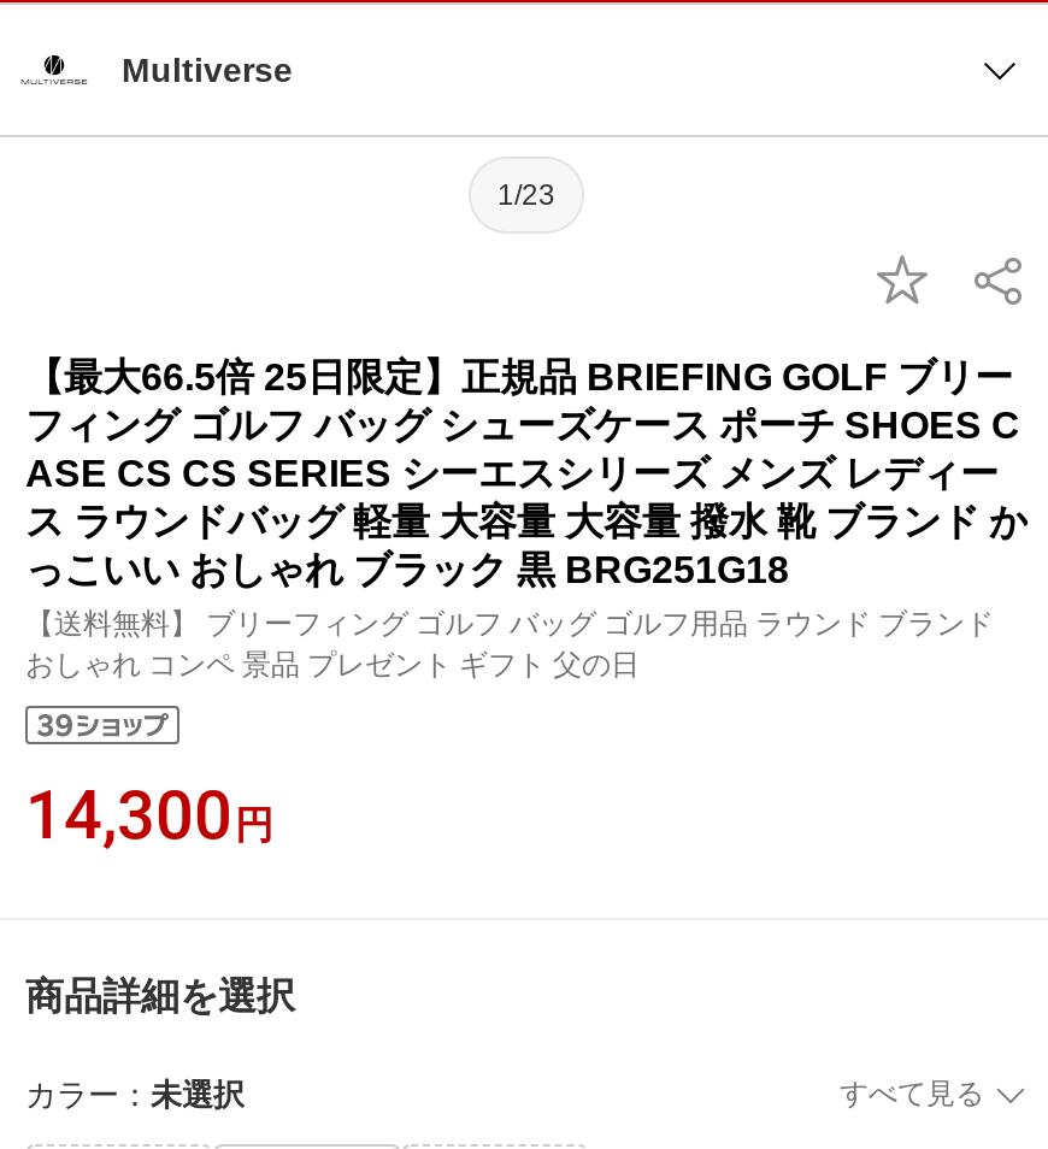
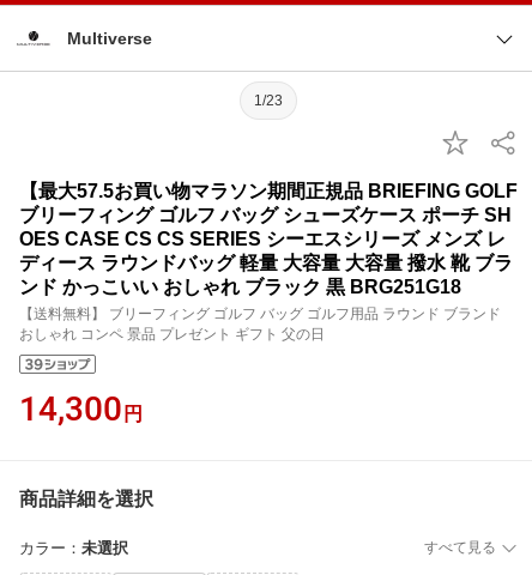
[25,357,1028,590] 【最大66.5倍 25日限定】正規品 BRIEFING GOLF ブリー | フィング ゴルフ バッグ シューズケース ポーチ SHOES C | ASE CS CS SERIES シーエスシリーズ メンズ レディー | ス ラウンドバッグ 軽量 大容量 大容量 撥水 靴 ブランド か | っこいい おしゃれ ブラック 黒 BRG251G18 -> [19,181,518,297] 【最大57.5お買い物マラソン期間正規品 BRIEFING GOLF | ブリーフィング ゴルフ バッグ シューズケース ポーチ SH | OES CASE CS CS SERIES シーエスシリーズ メンズ レ | ディース ラウンドバッグ 軽量 大容量 大容量 撥水 靴 ブラ | ンド かっこいい おしゃれ ブラック 黒 BRG251G18

